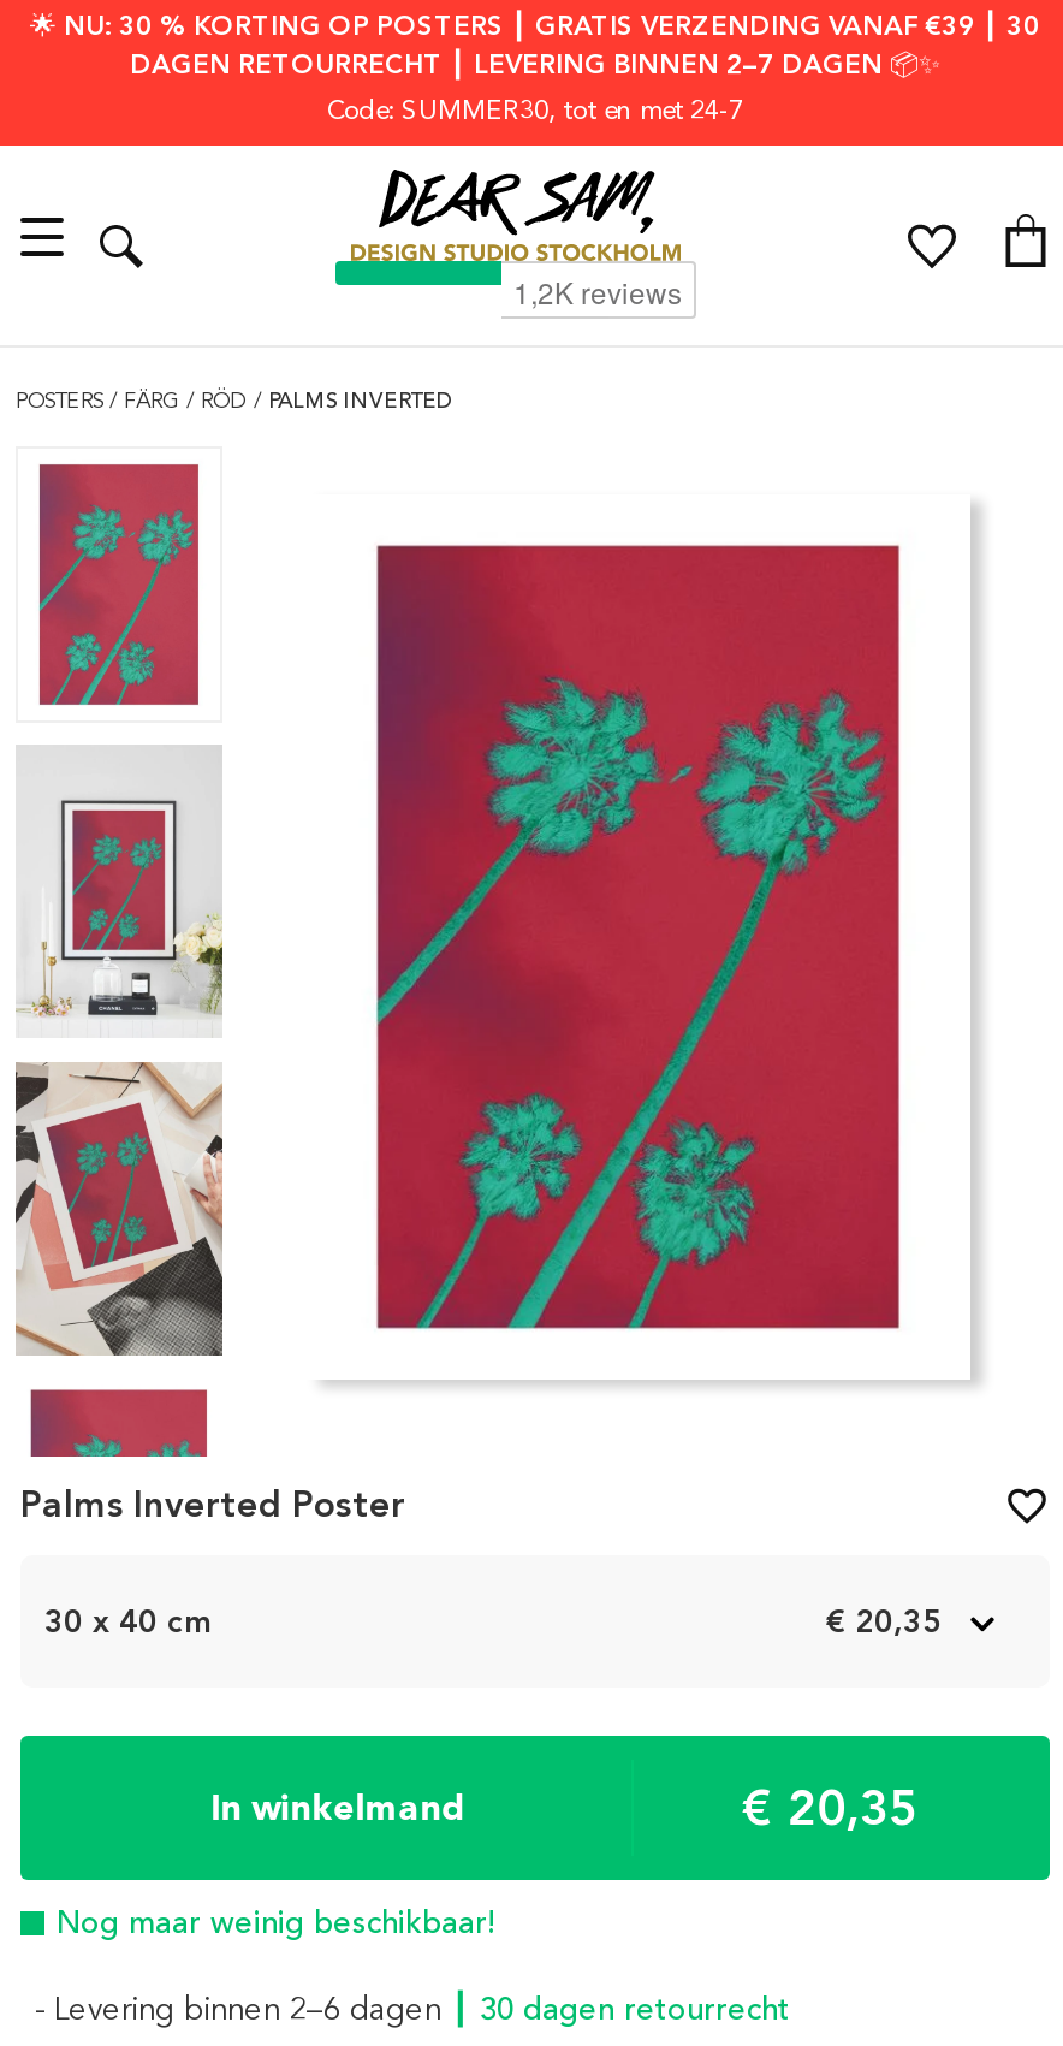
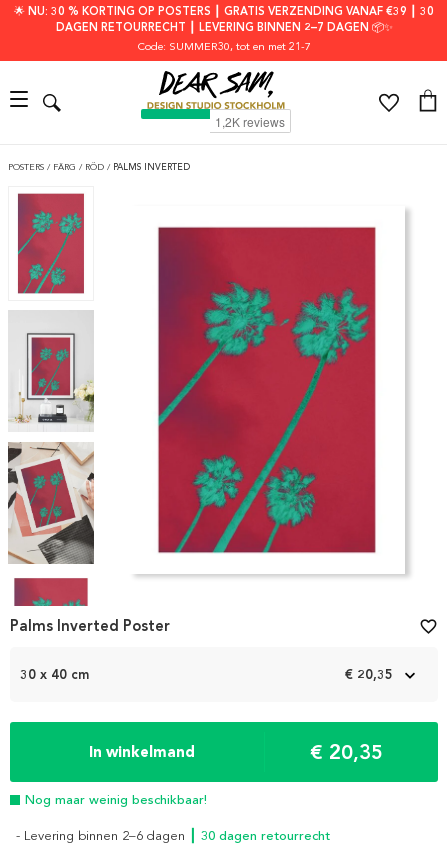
[327,93,743,126] Code: SUMMER30, tot en met 24-7 -> [137,39,310,53] Code: SUMMER30, tot en met 21-7

